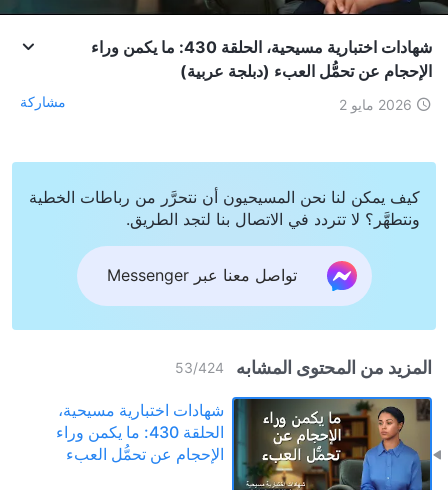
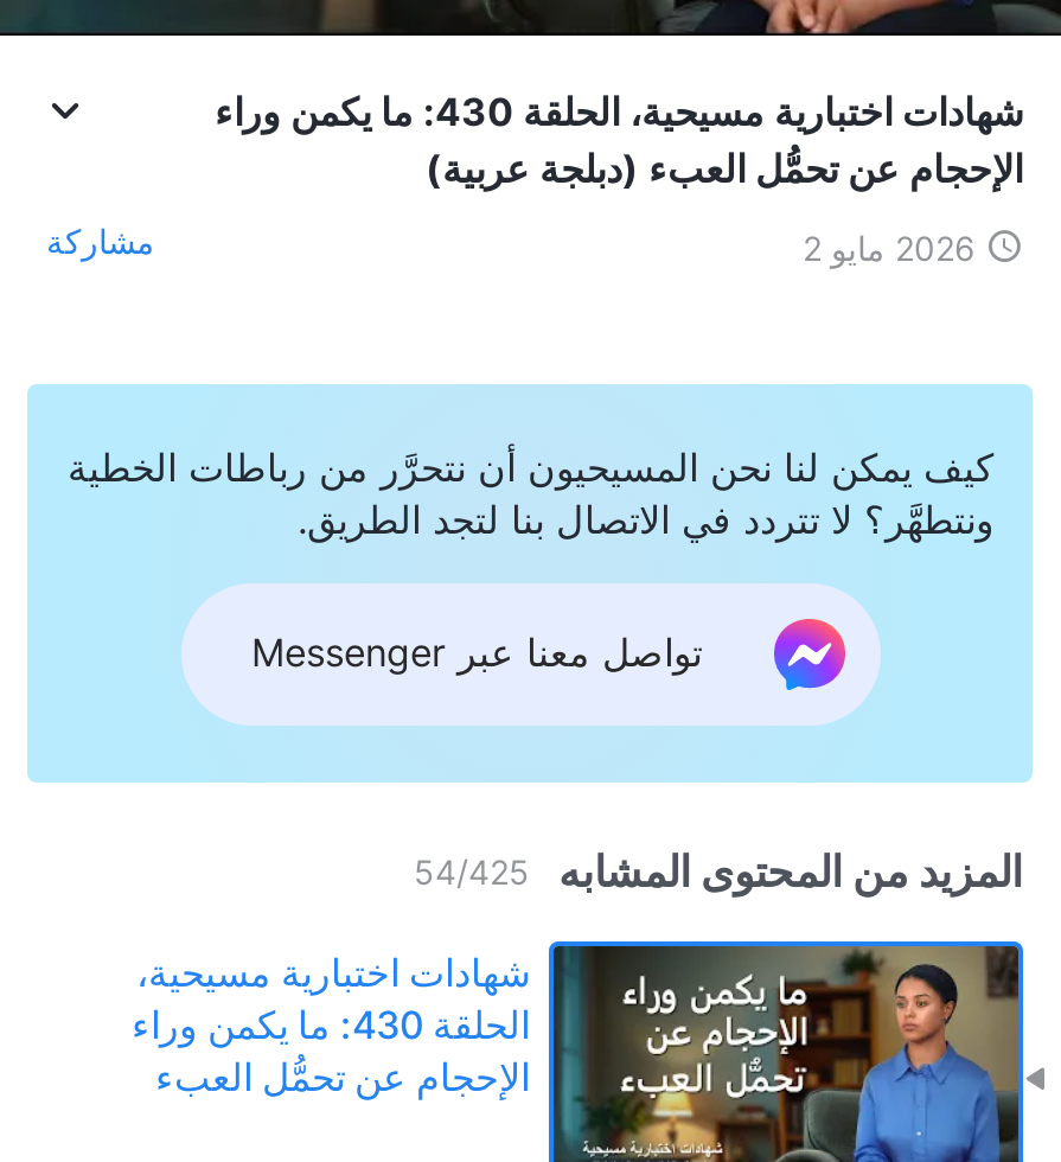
[175,357,432,378] المزيد من المحتوى المشابه 53/424 -> [414,846,1023,895] المزيد من المحتوى المشابه 54/425

